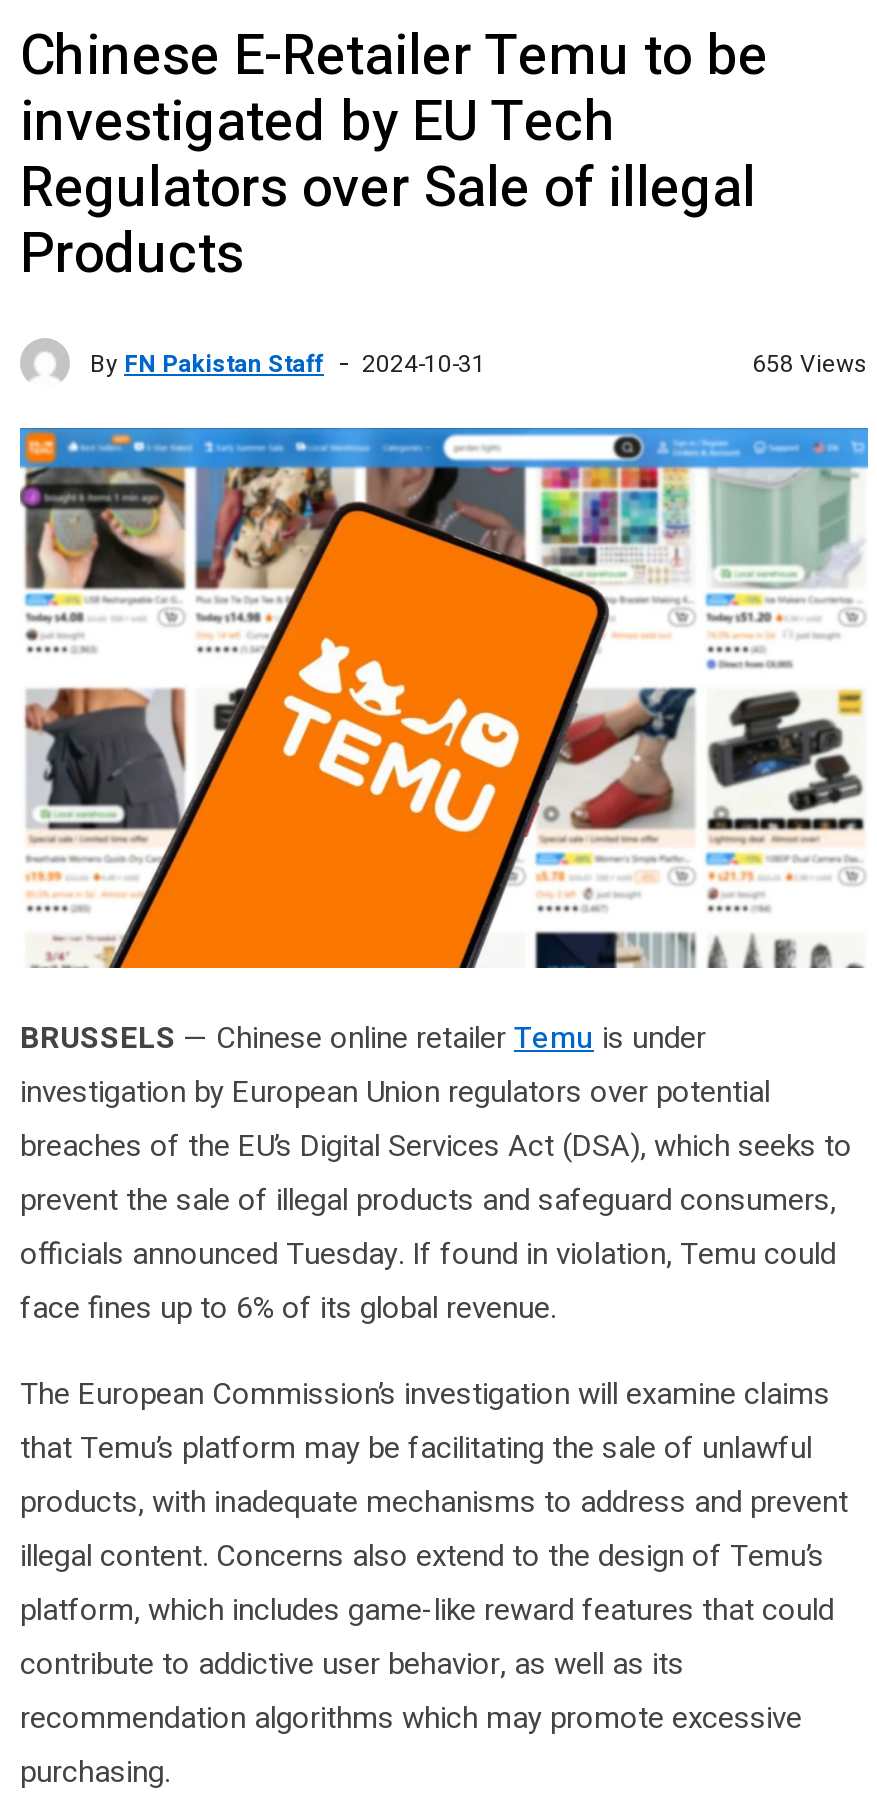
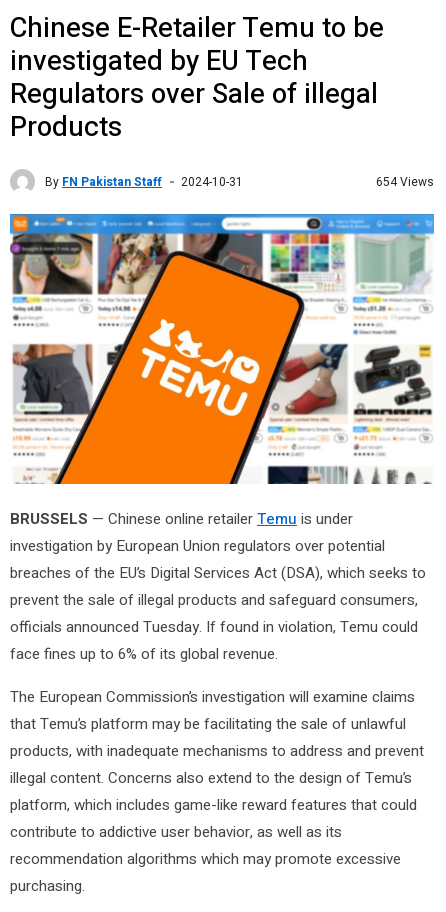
[752,345,868,381] 658 Views -> [376,172,434,190] 654 Views

